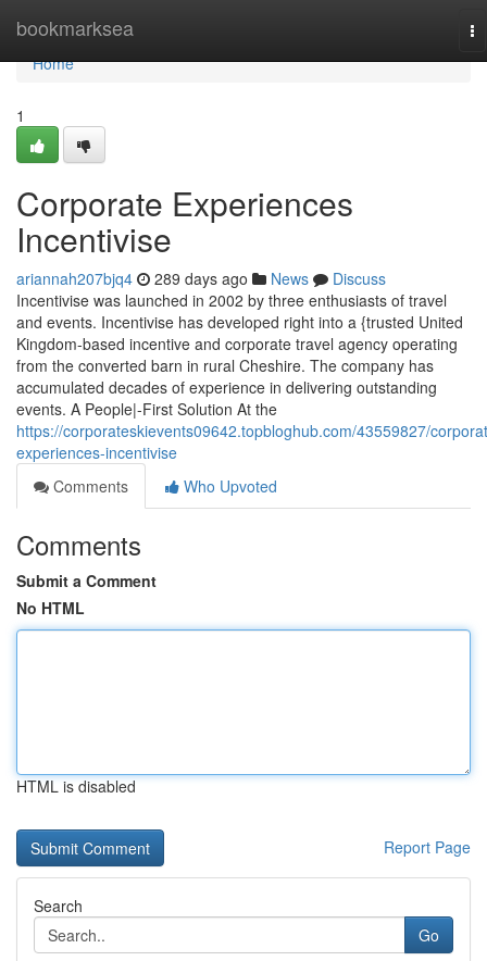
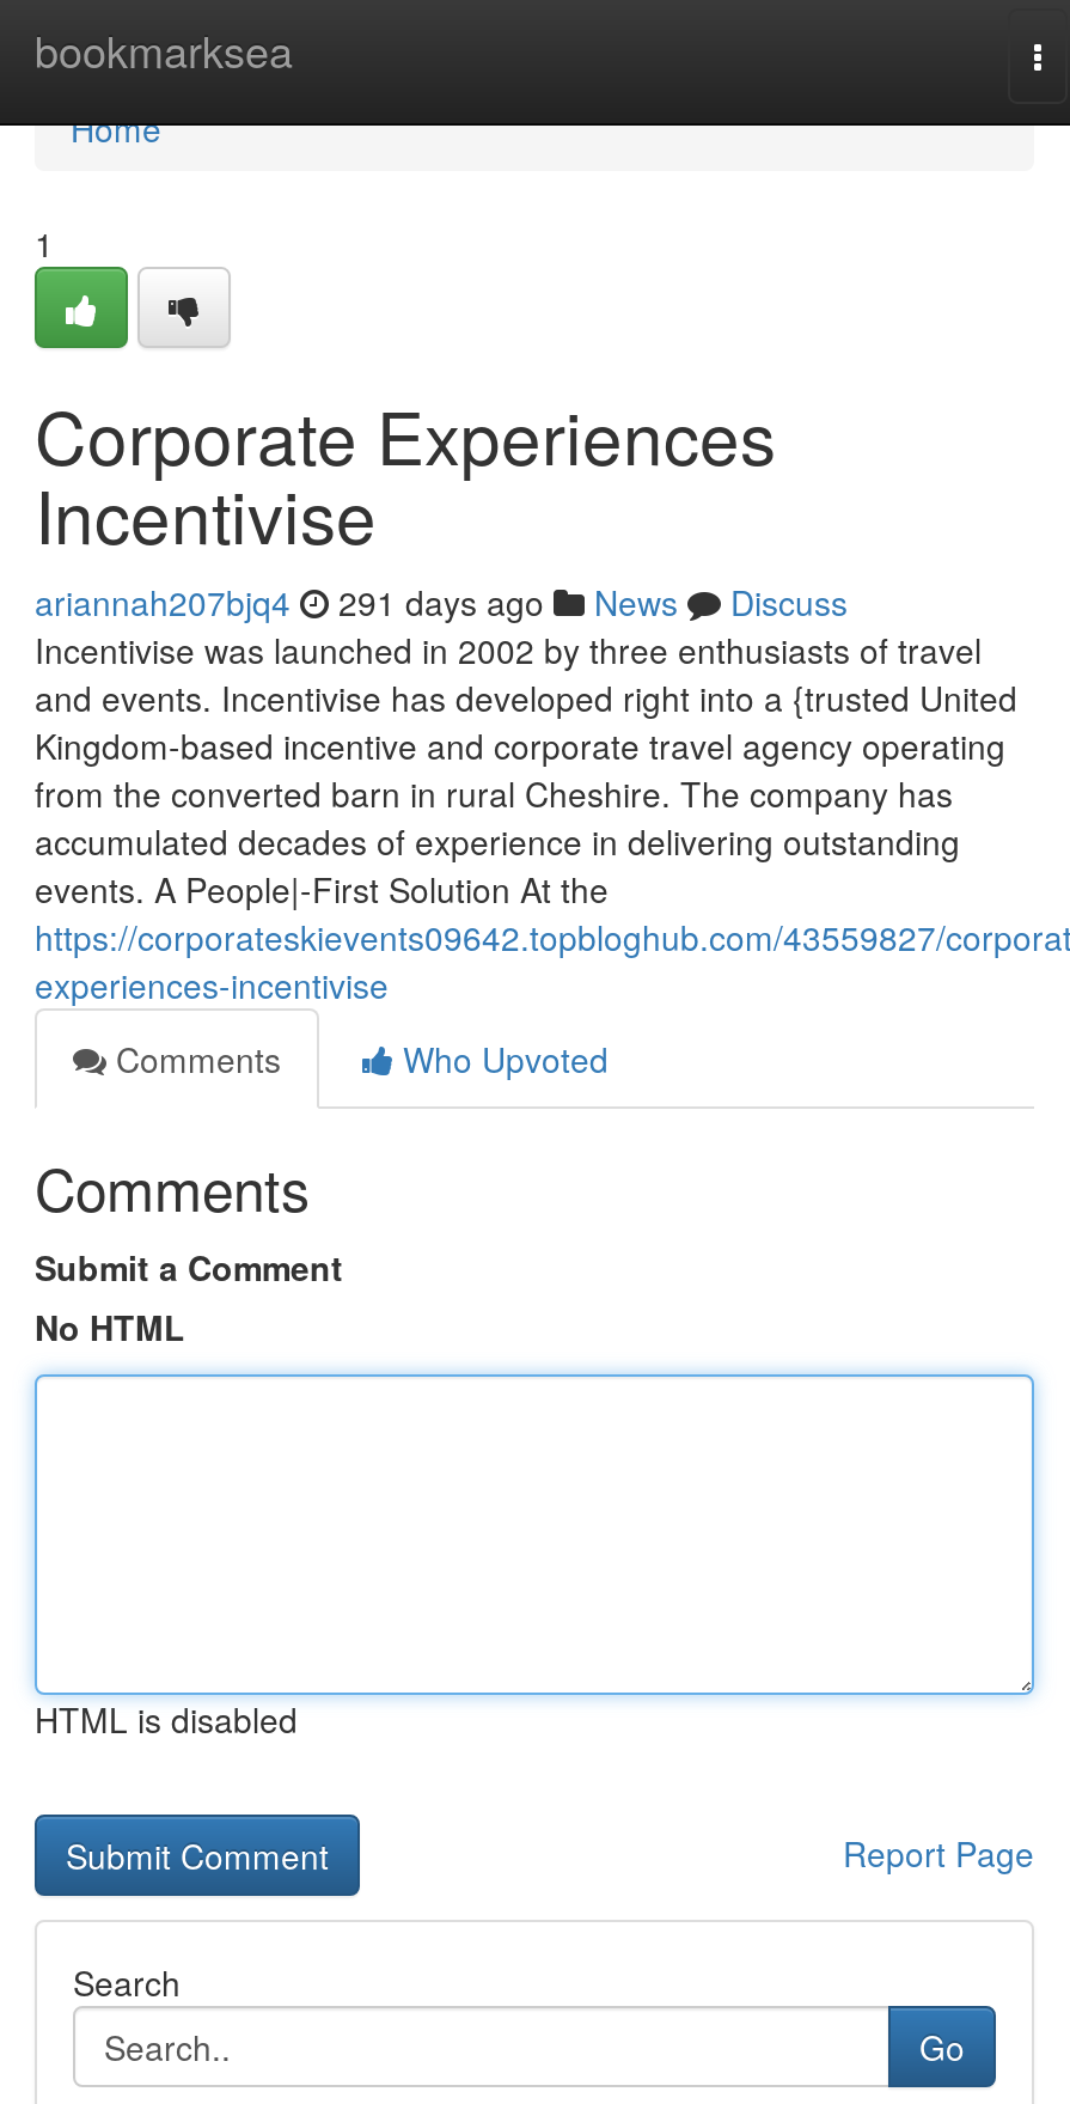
[16,267,386,289] ariannah207bjq4 289 days ago News Discuss -> [35,578,848,626] ariannah207bjq4 291 days ago News Discuss

